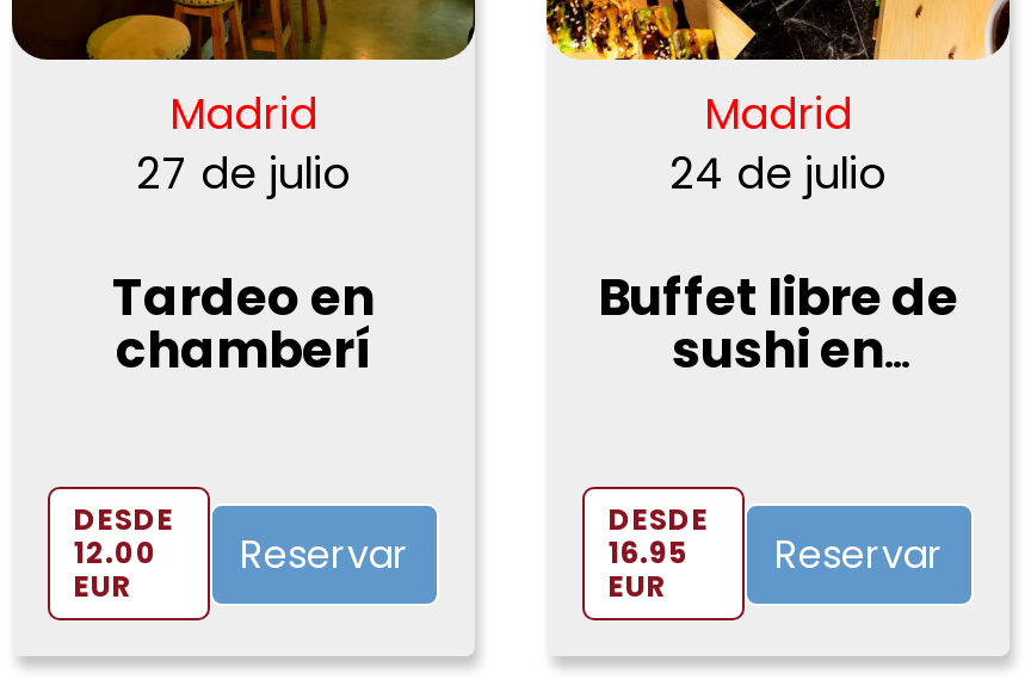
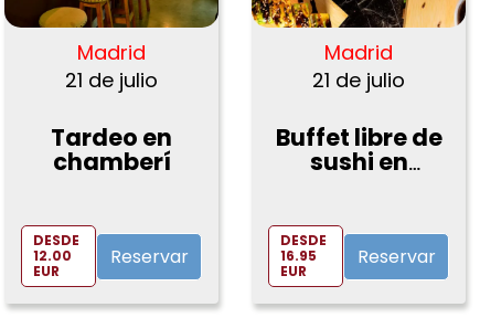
[136,143,351,203] 27 de julio -> [65,66,158,94] 21 de julio
[669,143,887,203] 24 de julio -> [312,66,405,94] 21 de julio

